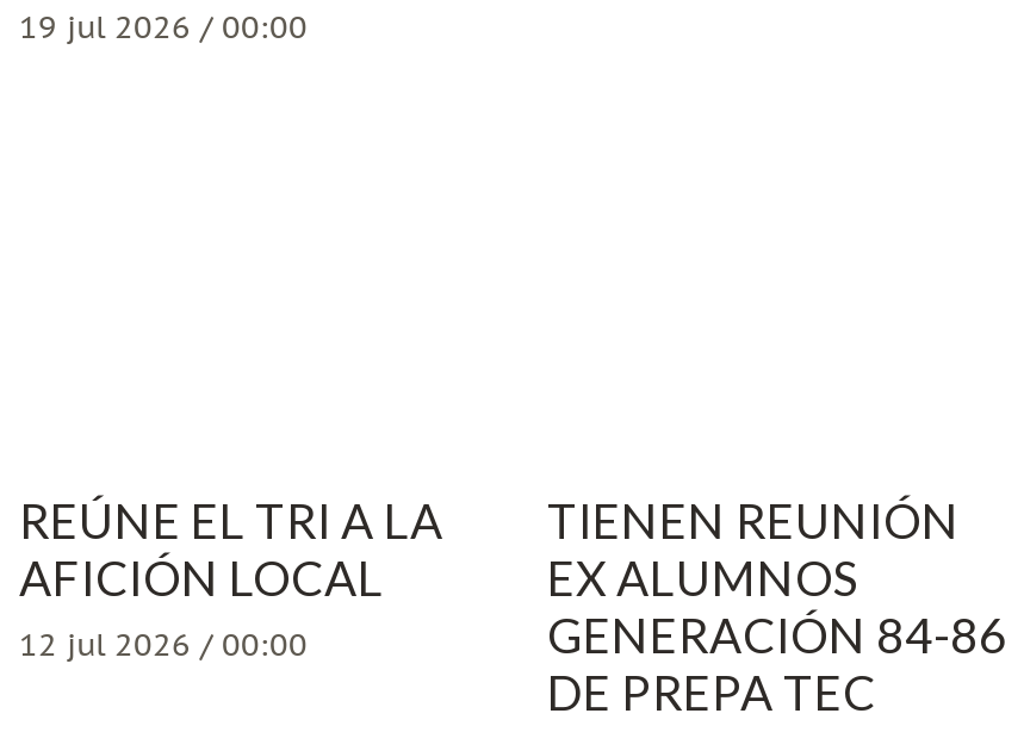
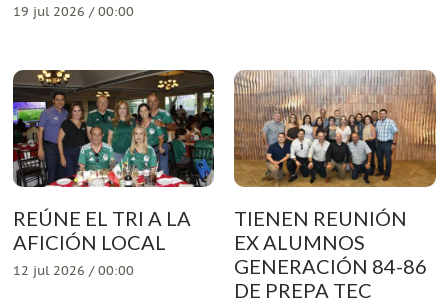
none -> [12,69,215,188] [image]
none -> [233,69,437,188] [image]

